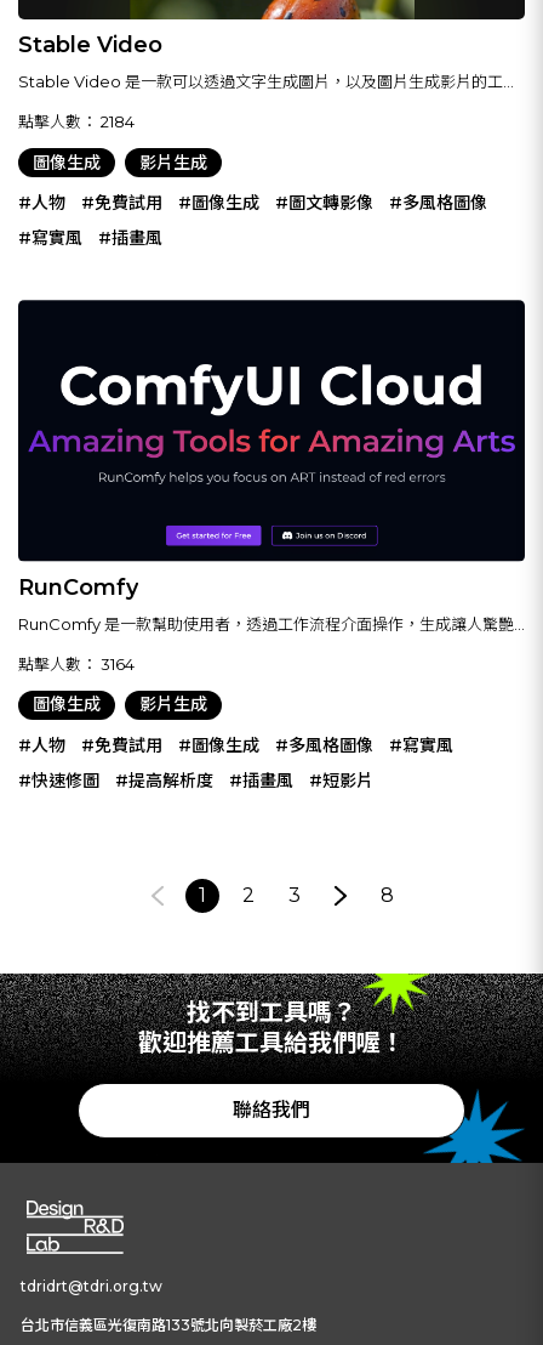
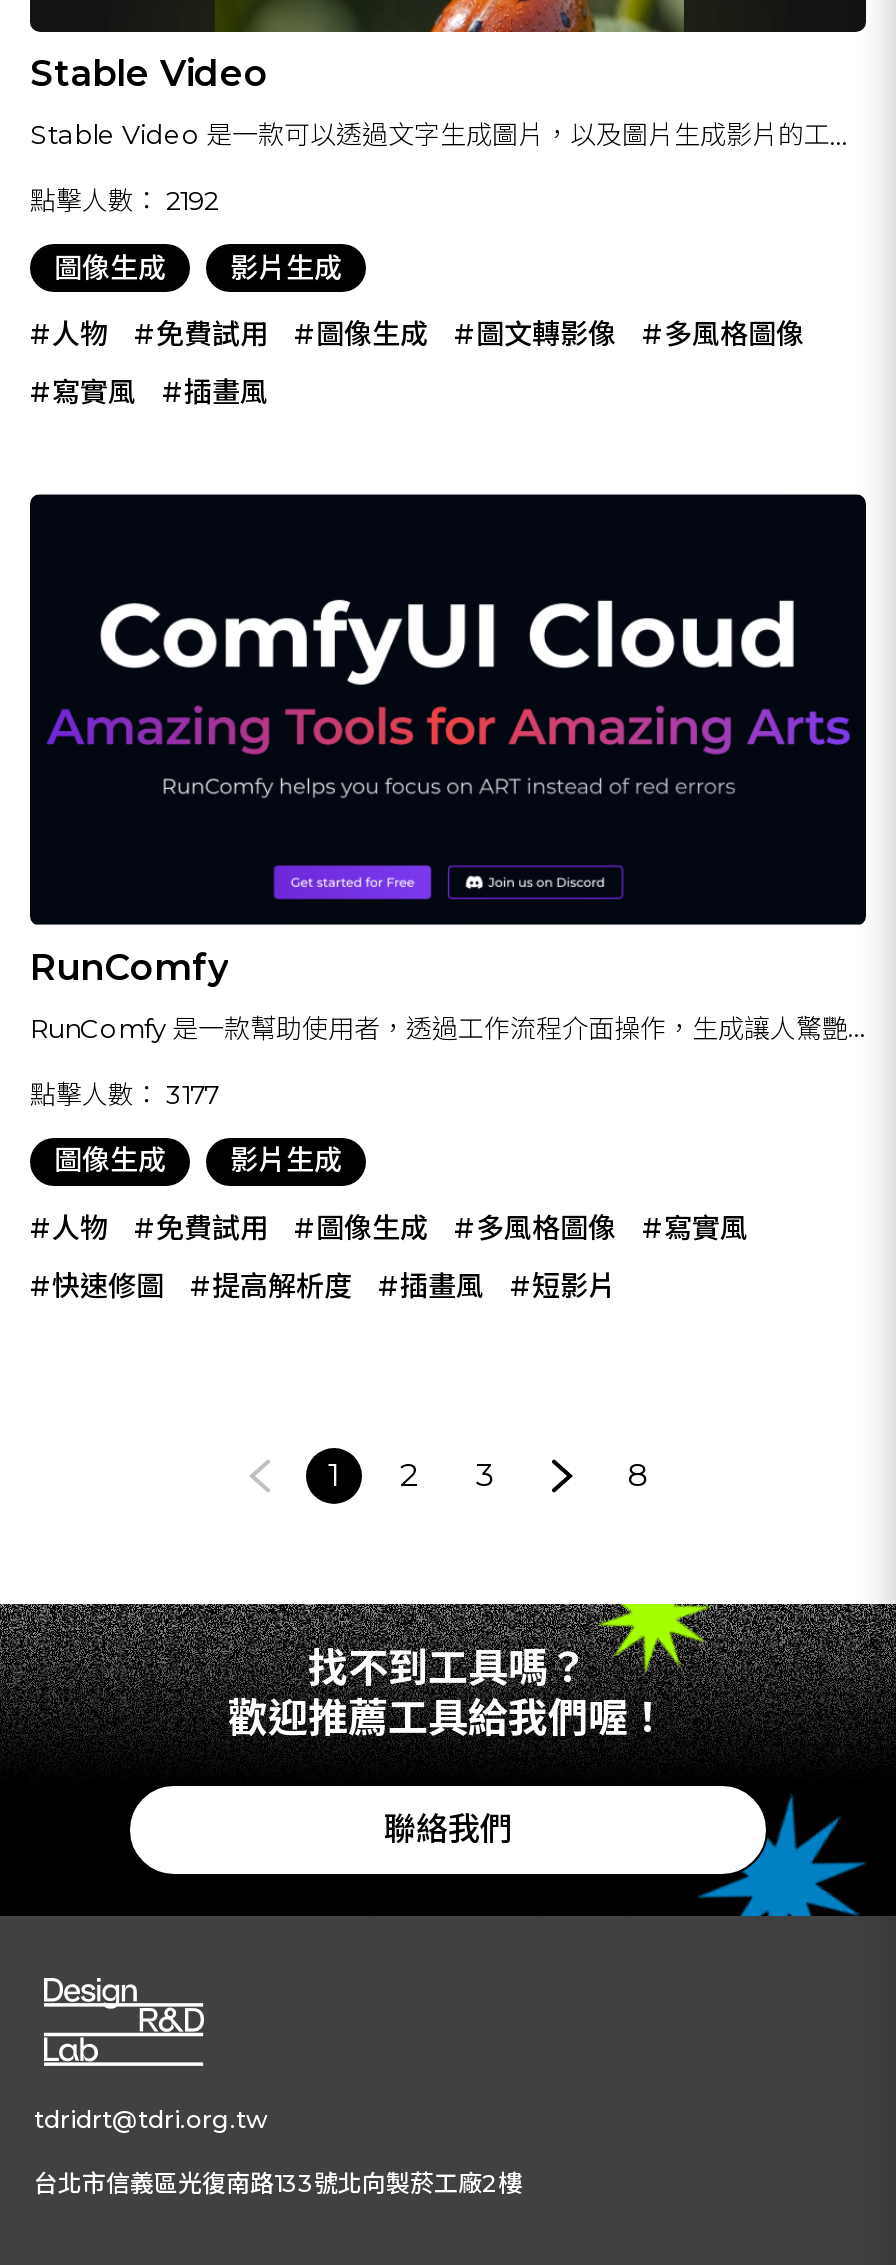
[18,112,138,131] 點擊人數：2184 -> [30,185,224,217] 點擊人數：2192
[18,654,138,673] 點擊人數：3164 -> [30,1077,224,1109] 點擊人數：3177

